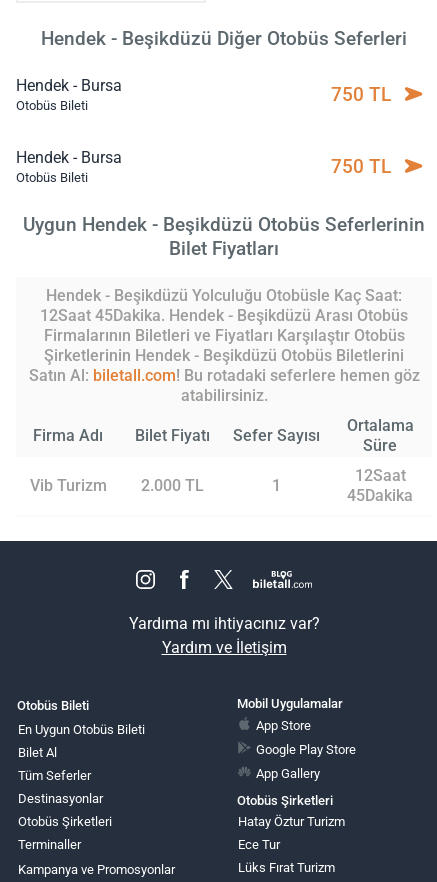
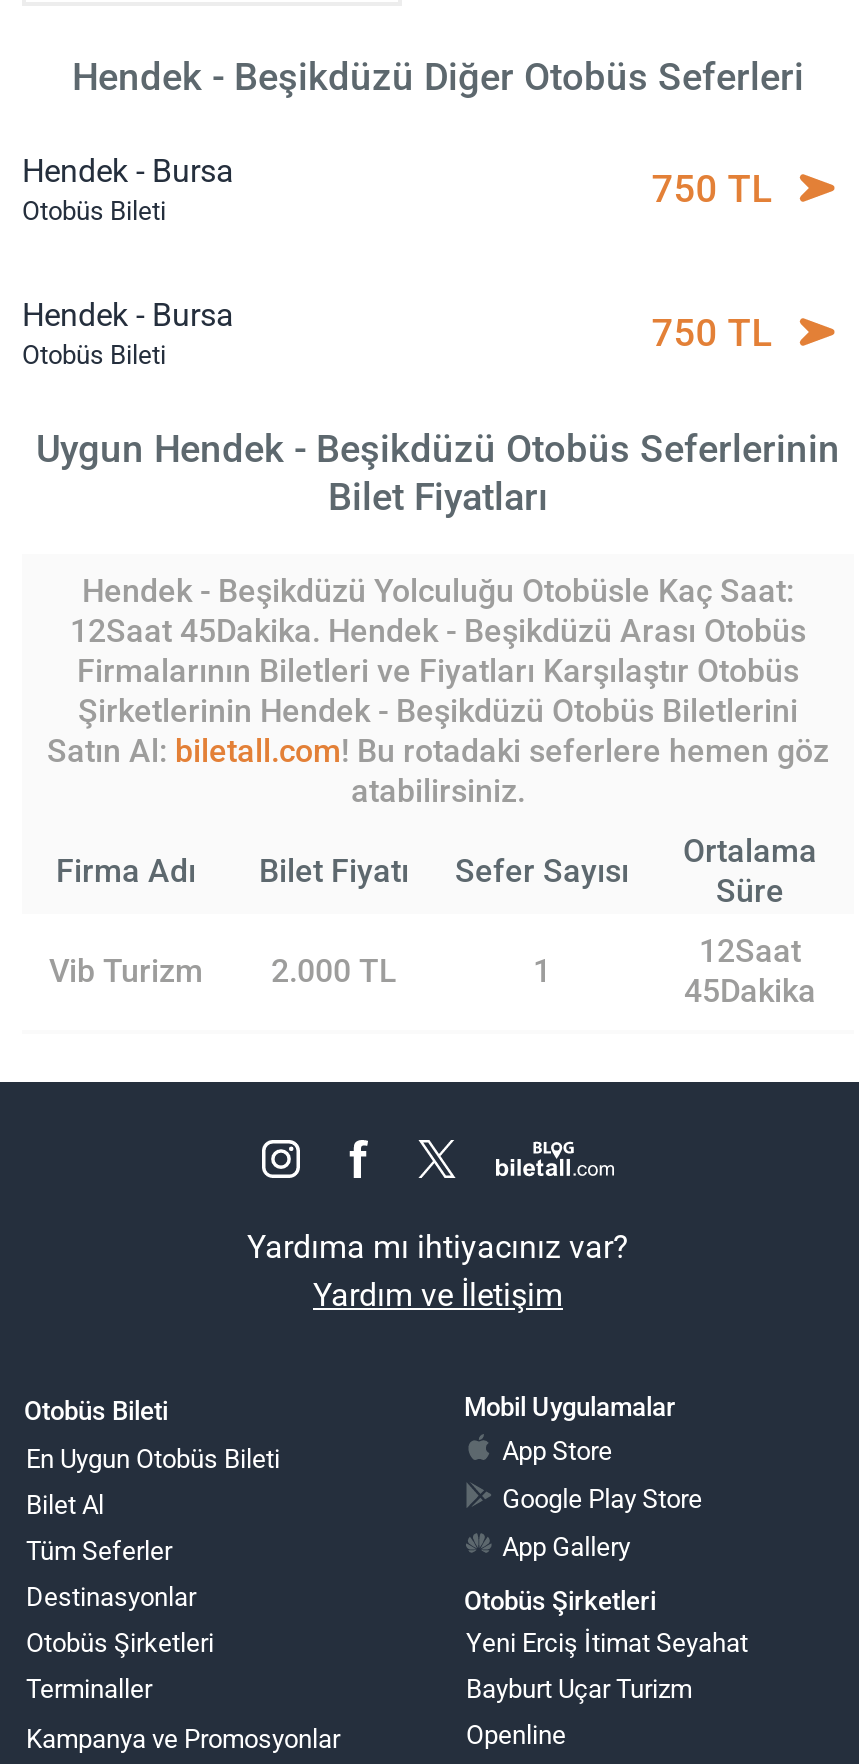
[238,814,345,829] Hatay Öztur Turizm -> [466,1629,748,1659] Yeni Erciş İtimat Seyahat
[238,837,280,852] Ece Tur -> [466,1675,692,1705] Bayburt Uçar Turizm
[238,860,335,875] Lüks Fırat Turizm -> [466,1721,566,1751] Openline

